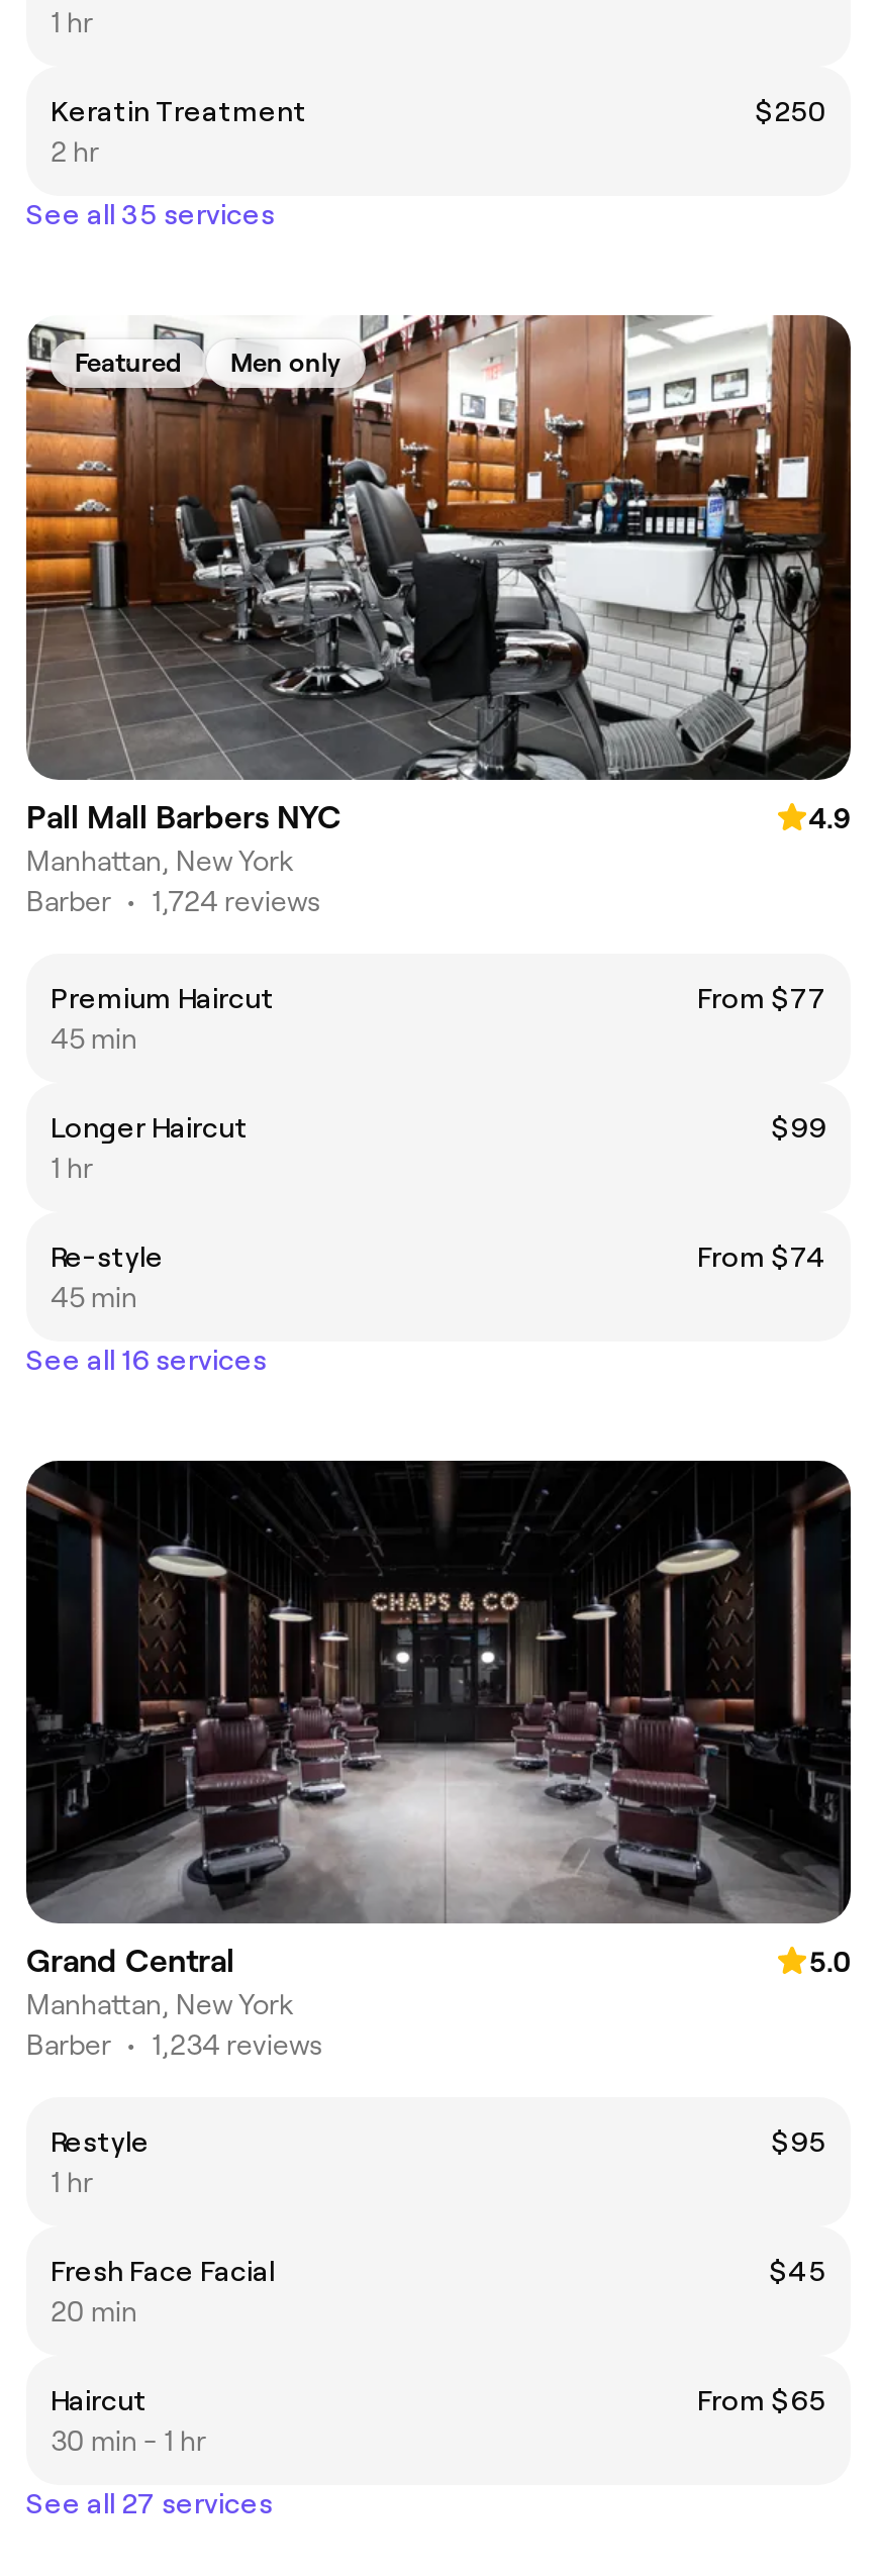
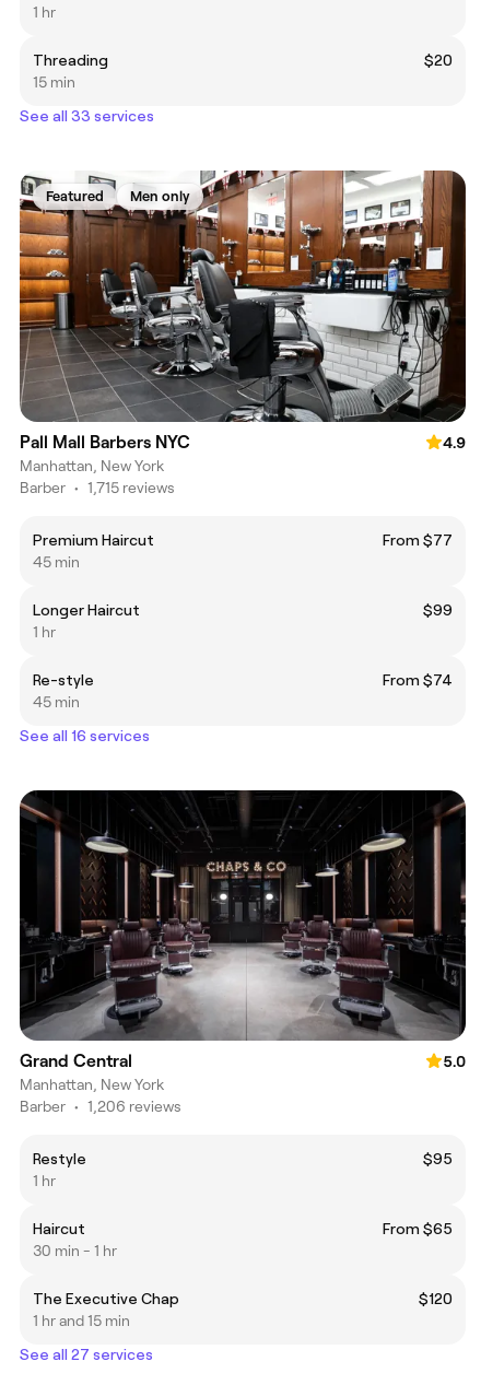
[51,95,826,168] Keratin Treatment | $250 | 2 hr -> [33,51,453,91] Threading | $20 | 15 min
[26,198,275,230] See all 35 services -> [20,107,154,125] See all 33 services
[26,884,321,916] Barber • 1,724 reviews -> [20,478,175,496] Barber • 1,715 reviews
[26,2028,323,2061] Barber • 1,234 reviews -> [20,1098,181,1115] Barber • 1,206 reviews
[51,2255,826,2327] Fresh Face Facial | $45 | 20 min -> none
moved [51,2384,826,2457] -> [33,1220,453,1259]: Haircut | From $65 | 30 min - 1 hr
none -> [33,1290,453,1329] The Executive Chap | $120 | 1 hr and 15 min

